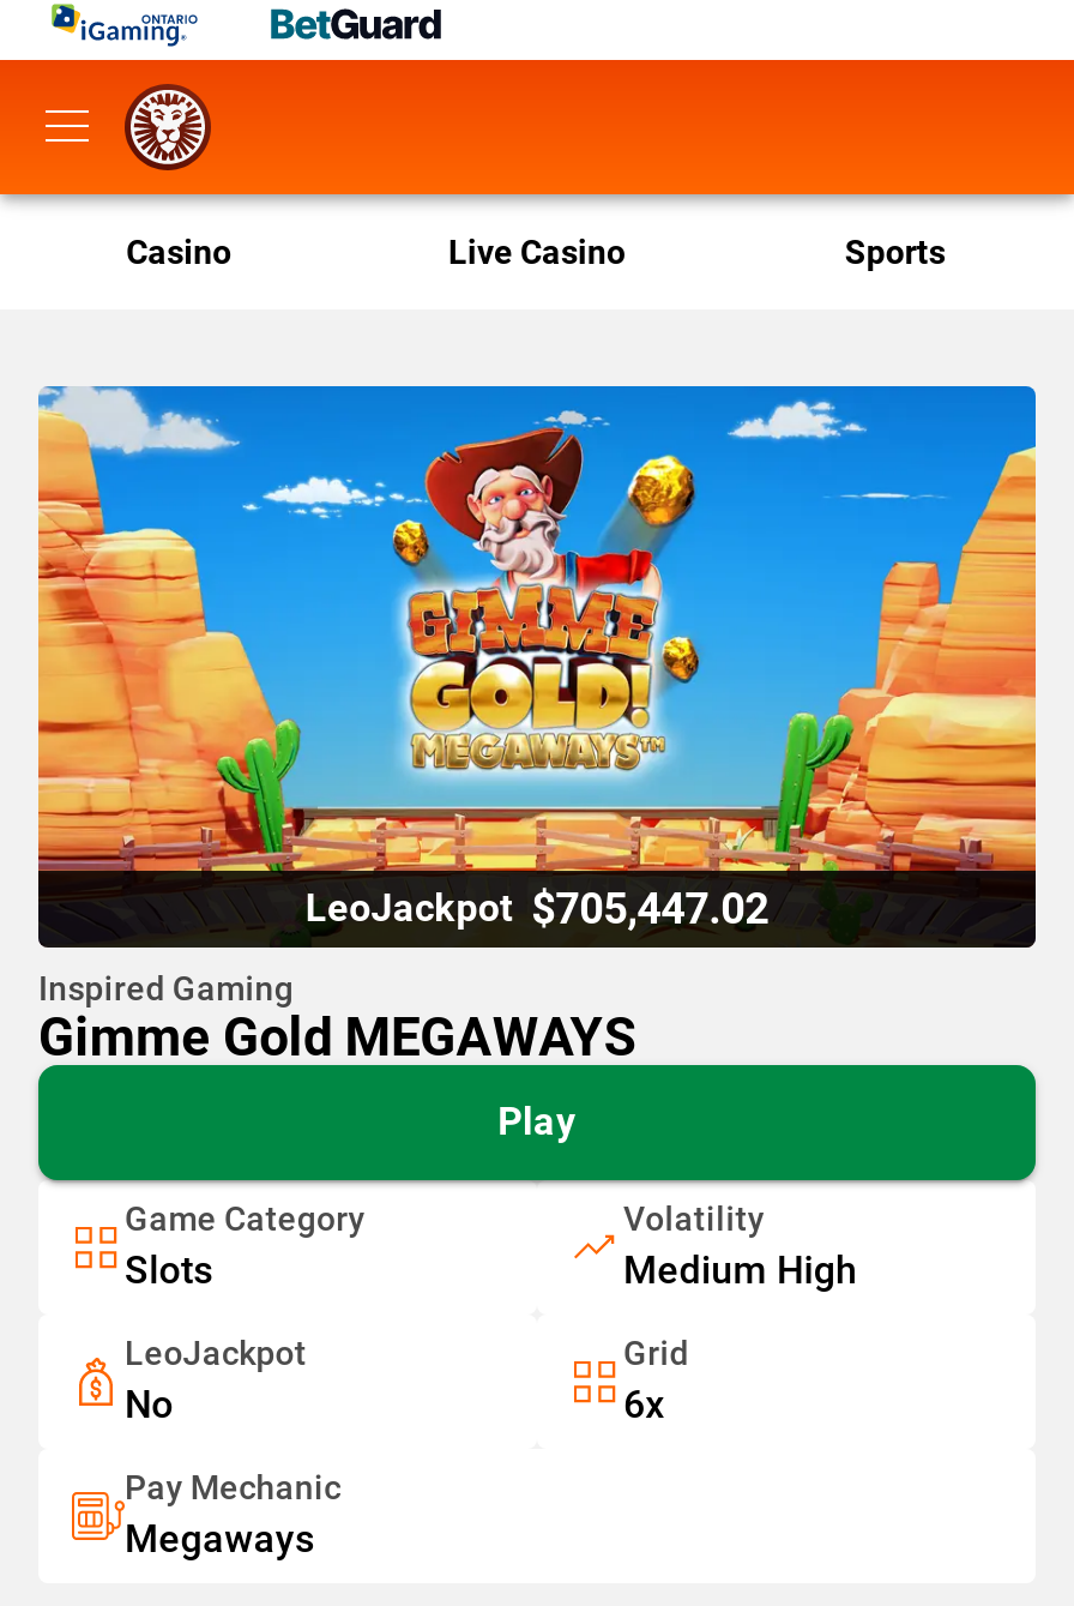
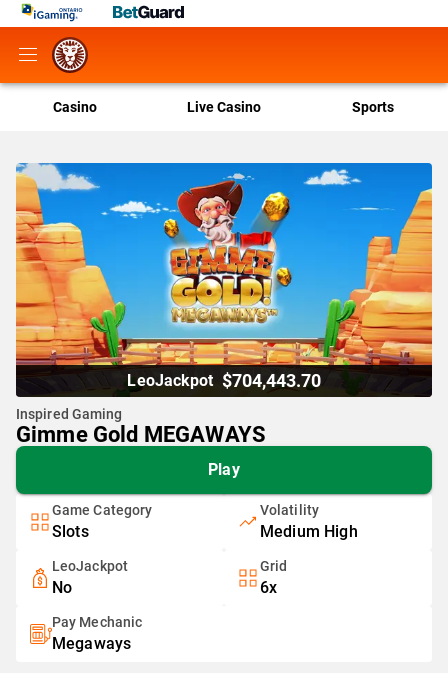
[305,883,769,933] LeoJackpot $705,447.02 -> [127,370,321,391] LeoJackpot $704,443.70

